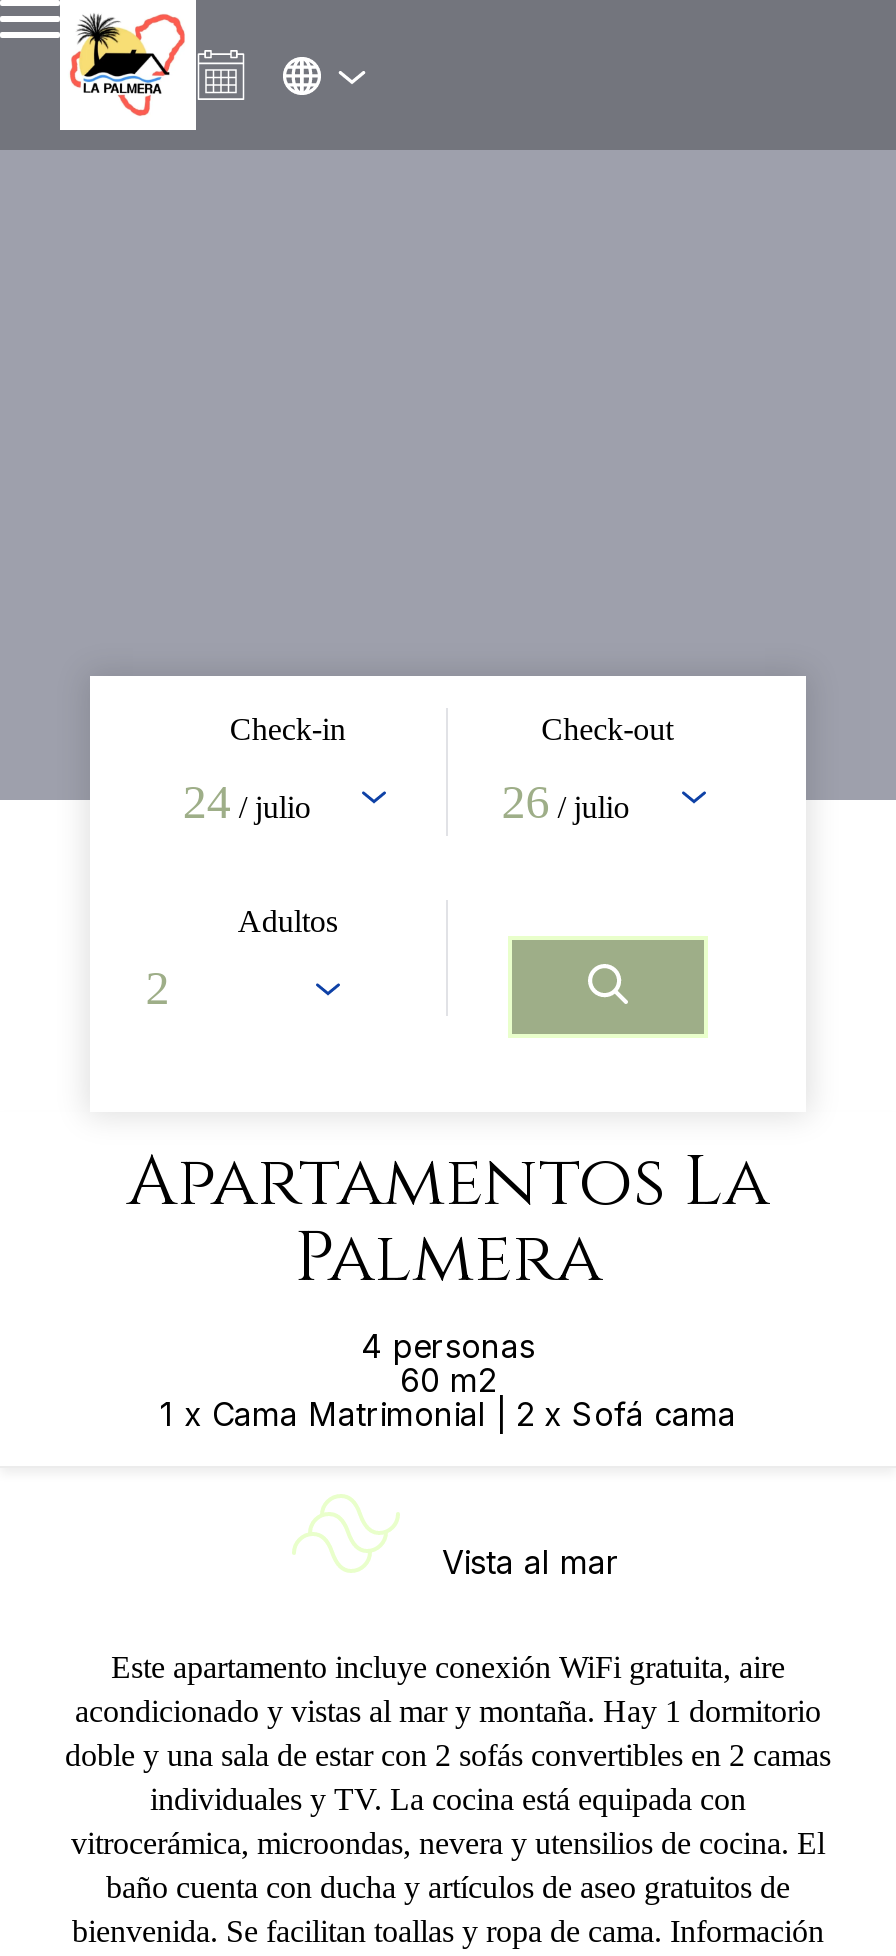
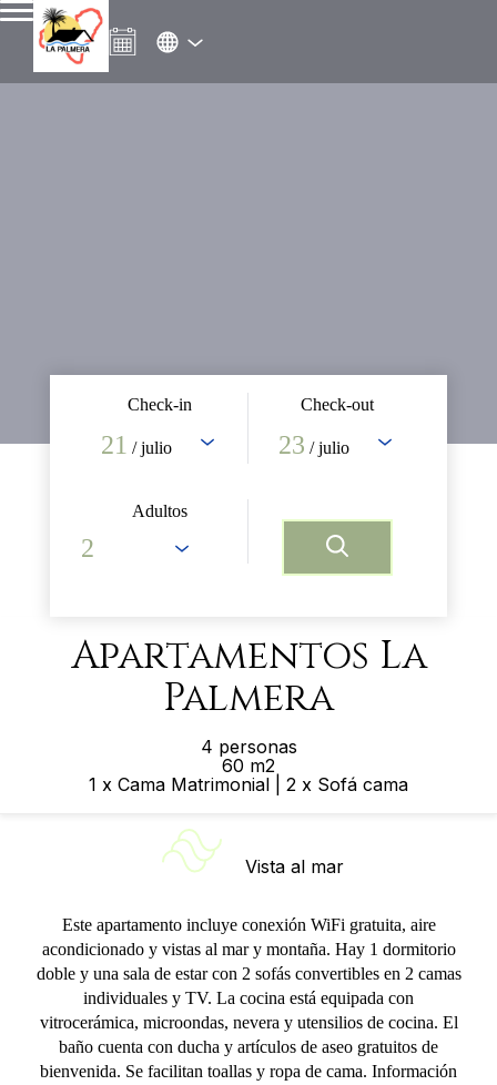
[183,776,311,828] 24 / julio -> [101,430,172,459] 21 / julio
[502,776,630,828] 26 / julio -> [278,430,349,459] 23 / julio

